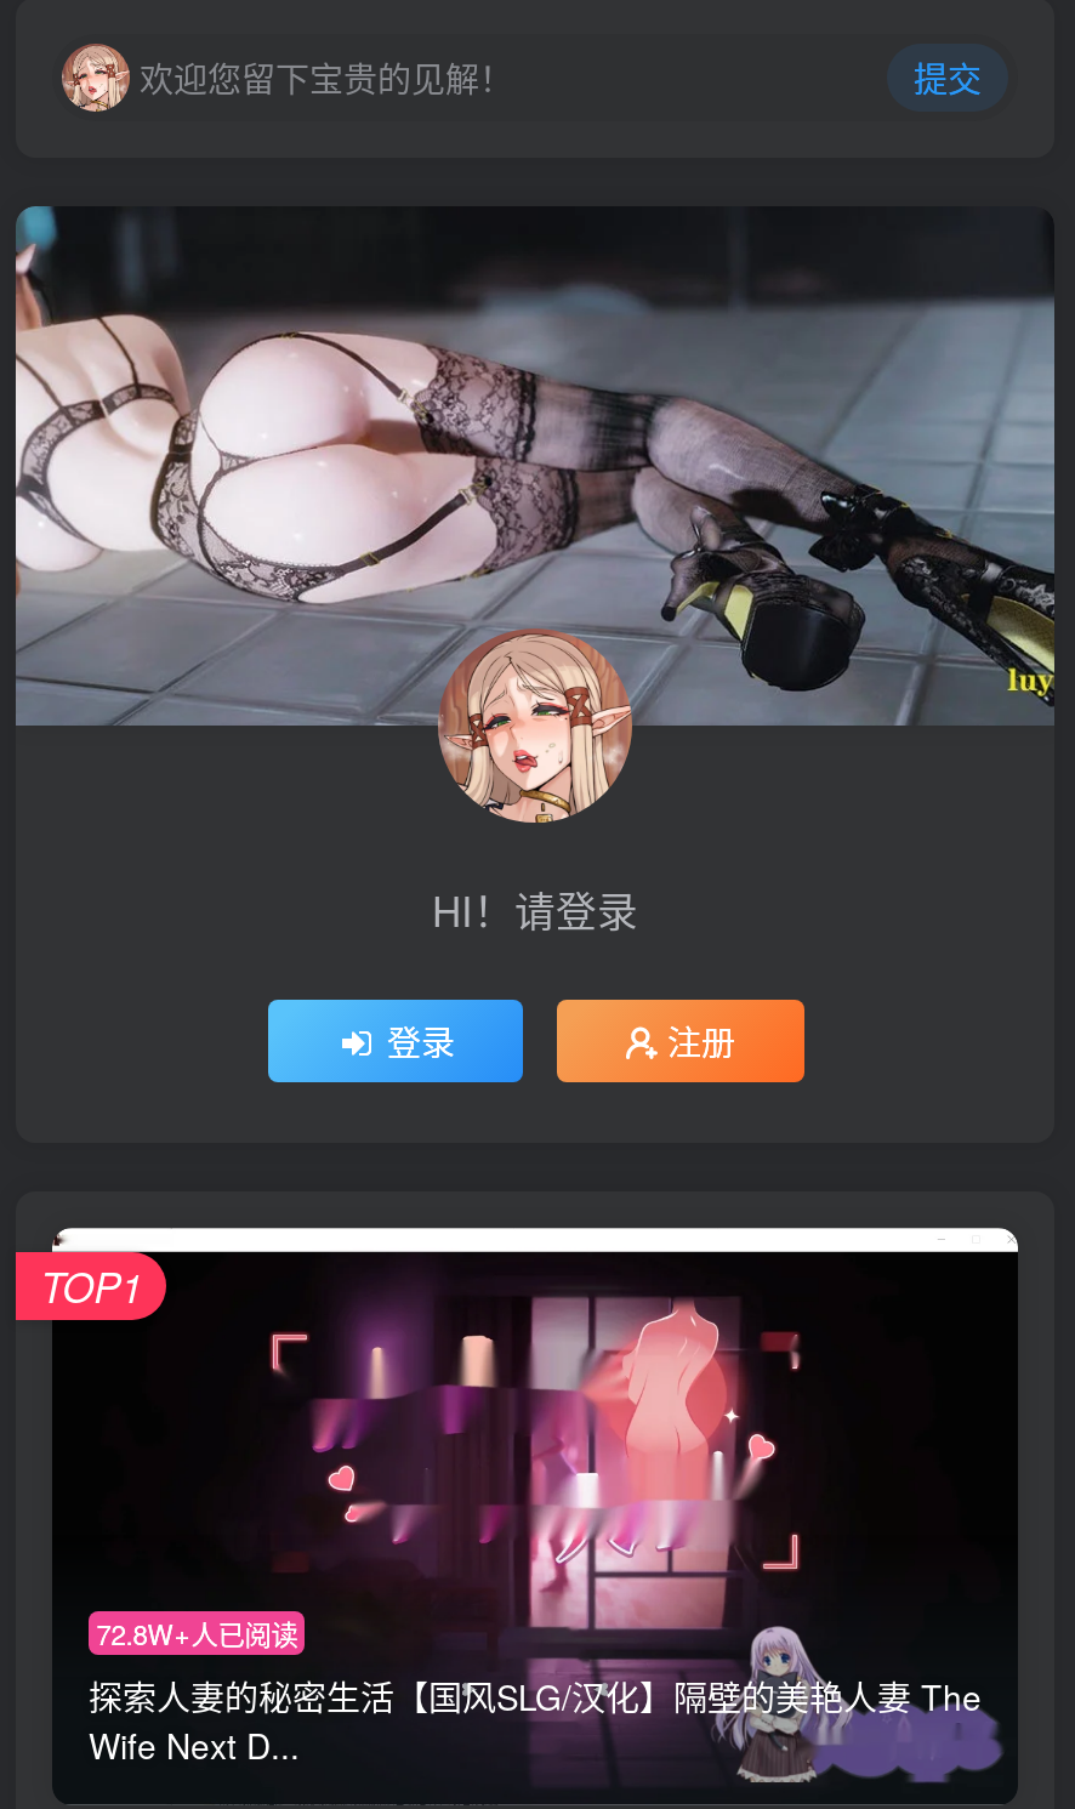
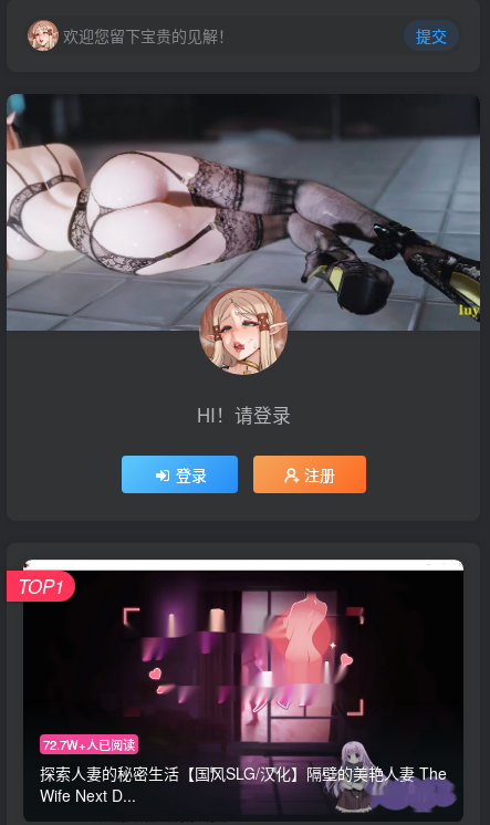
[96,1614,298,1653] 72.8W+人已阅读 -> [43,736,135,753] 72.7W+人已阅读

